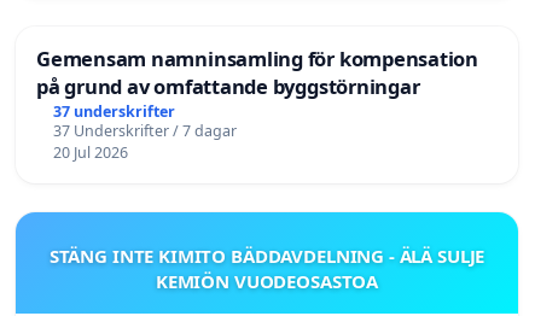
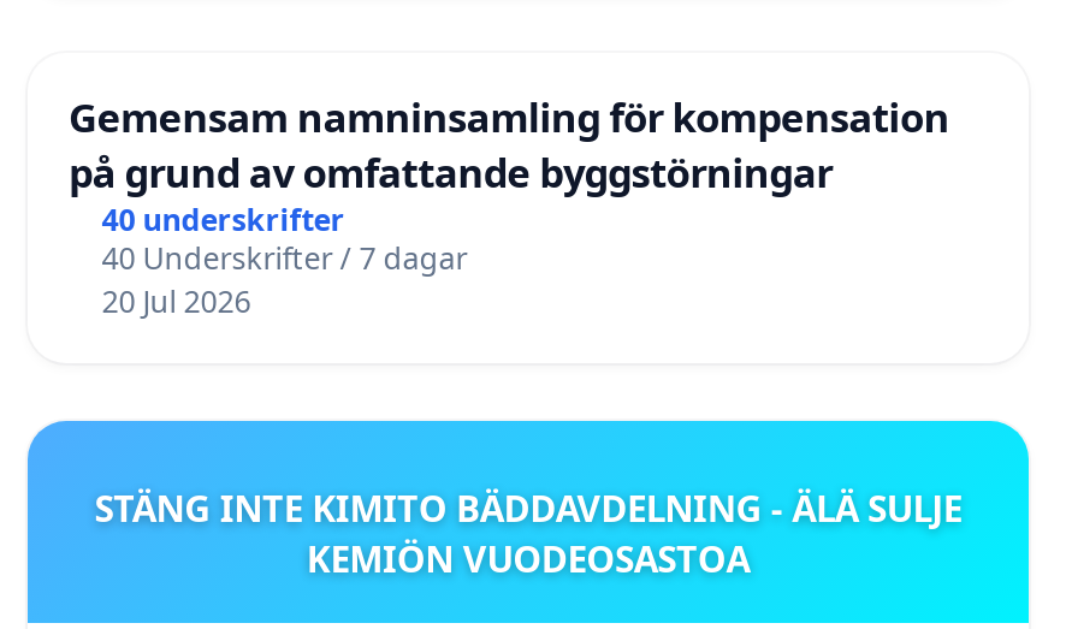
[53,101,175,122] 37 underskrifter -> [102,201,345,242] 40 underskrifter
[53,121,236,141] 37 Underskrifter / 7 dagar -> [102,240,468,280] 40 Underskrifter / 7 dagar

